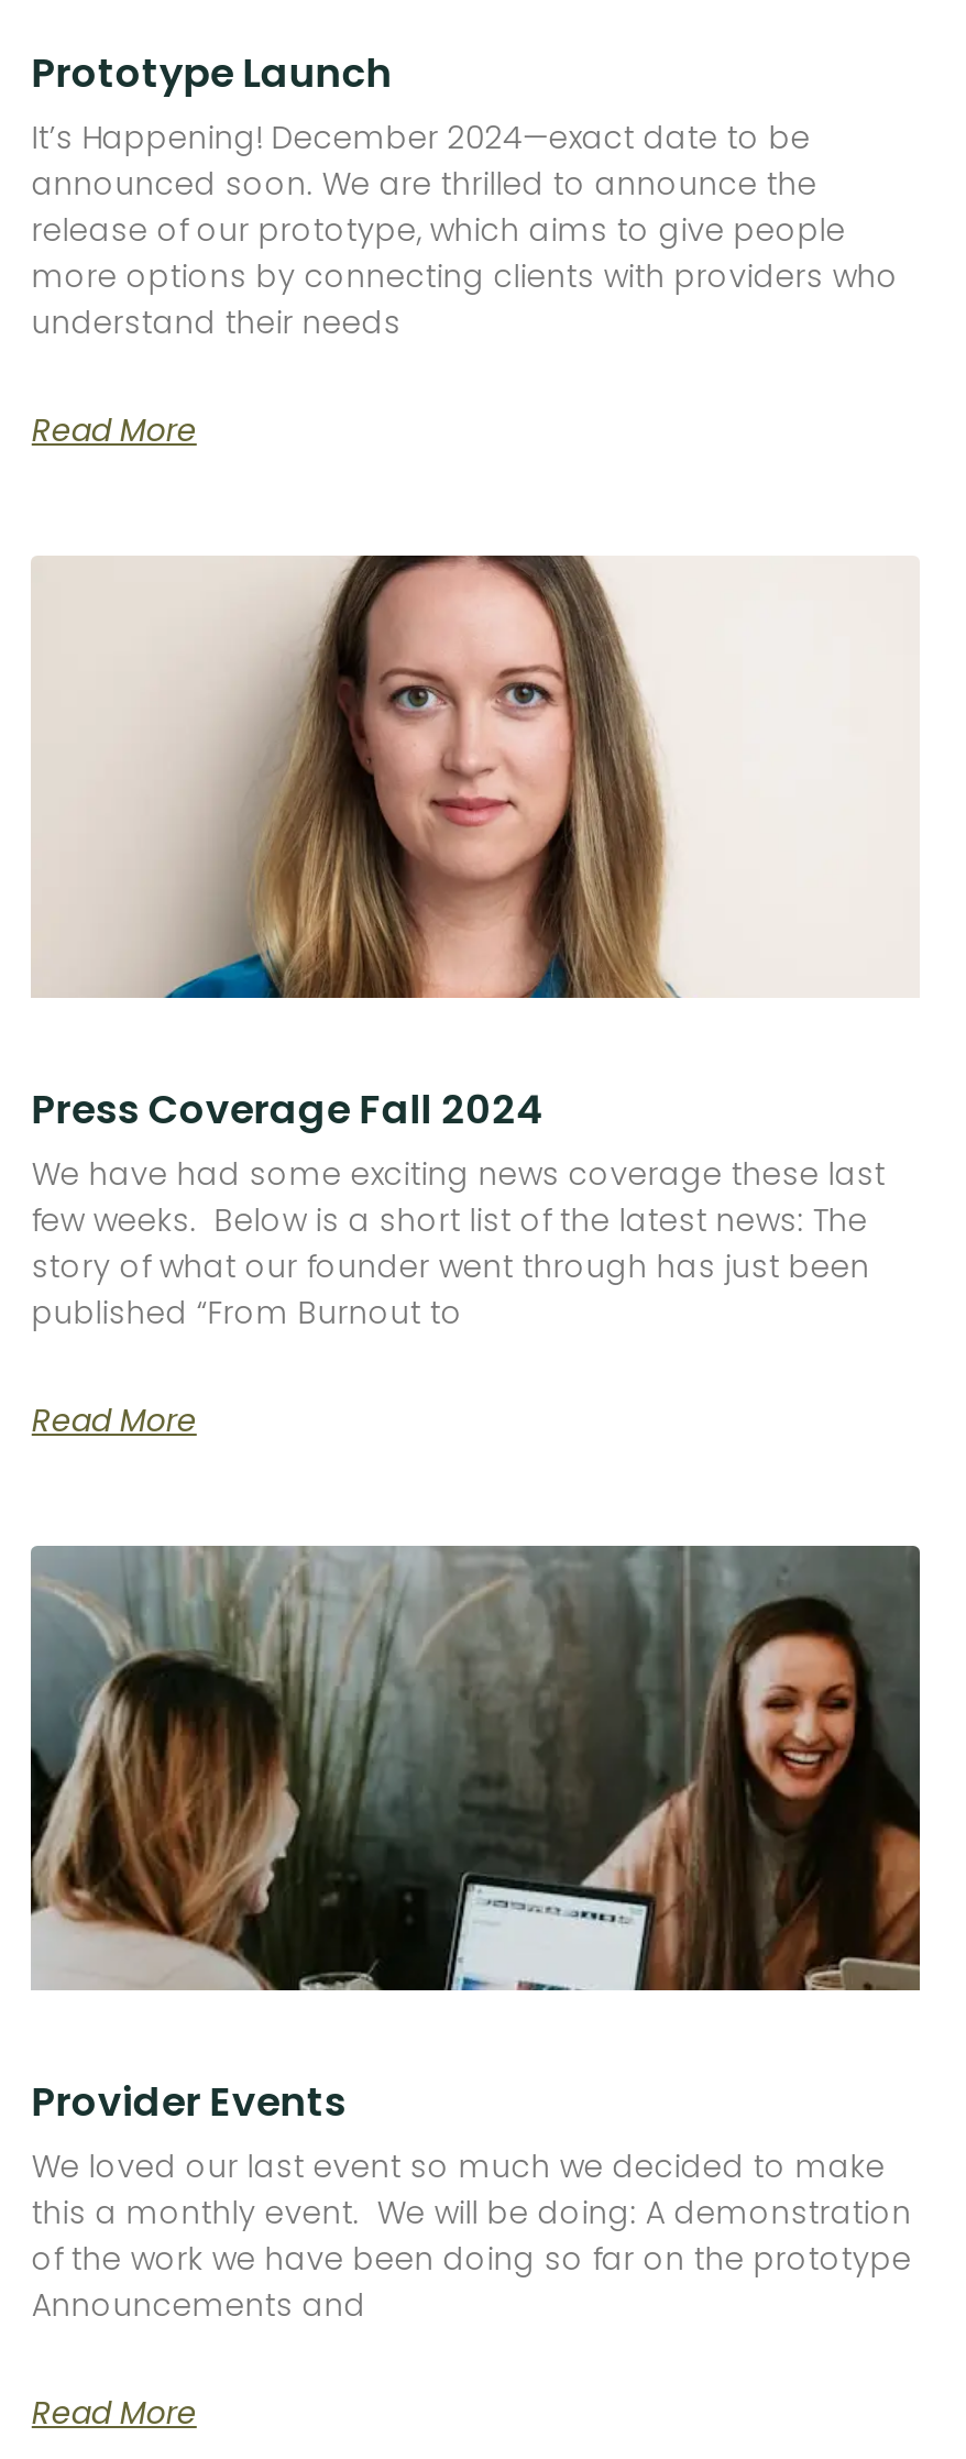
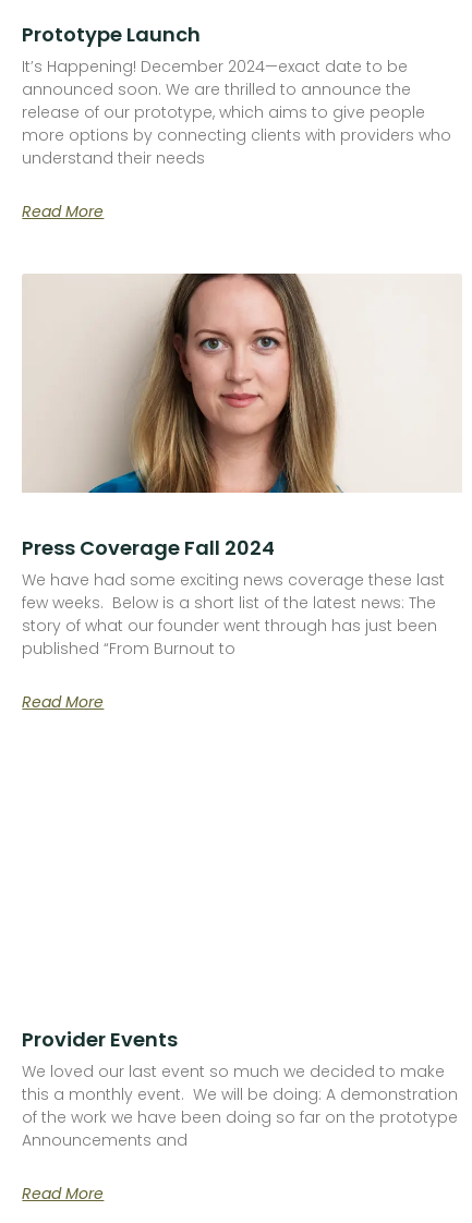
[29,1544,922,1993] [image] -> none

